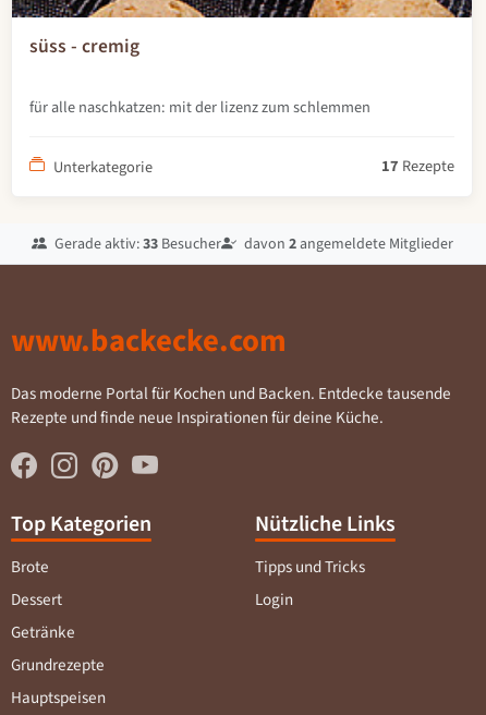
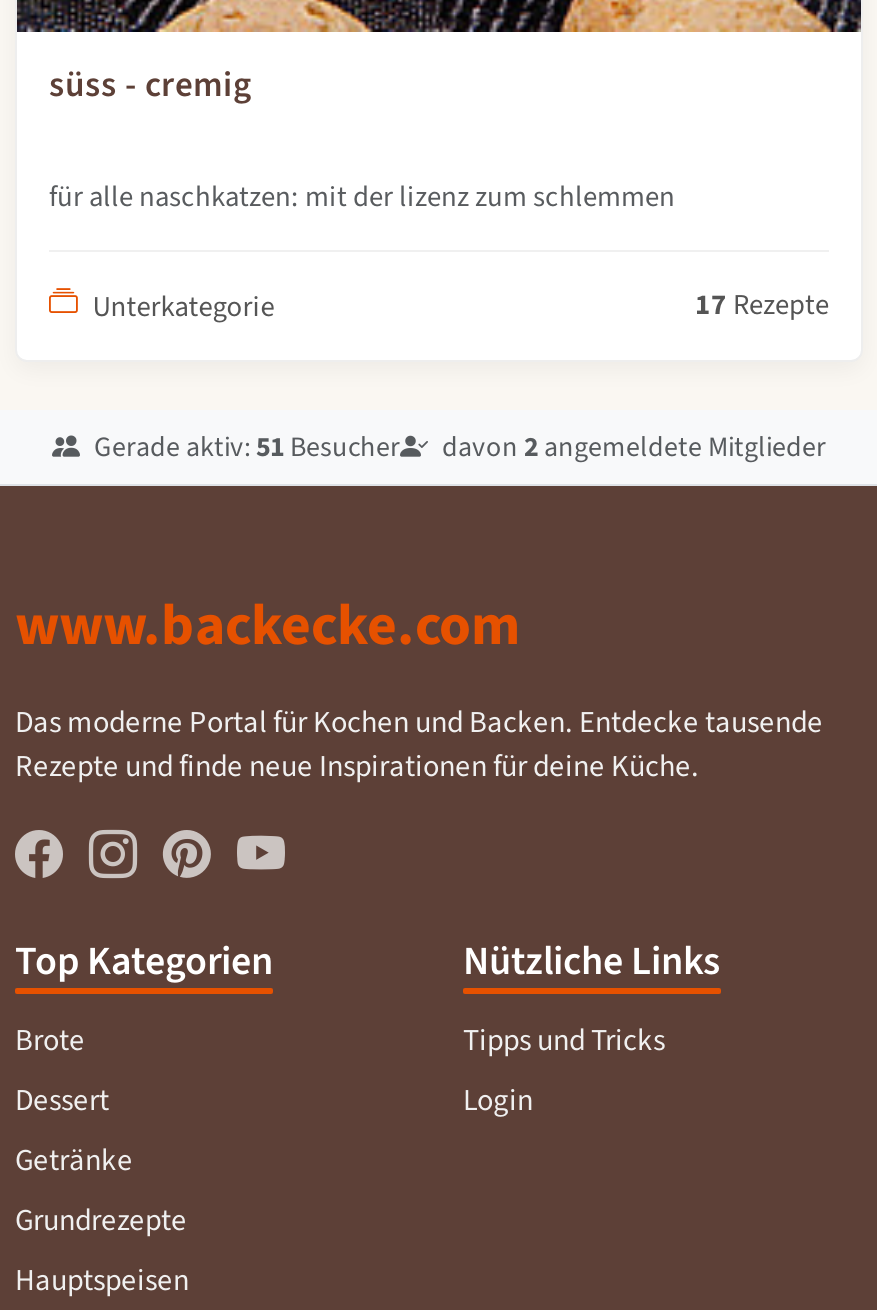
[51,233,221,254] Gerade aktiv: 33 Besucher -> [88,428,400,466] Gerade aktiv: 51 Besucher

